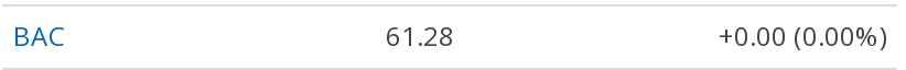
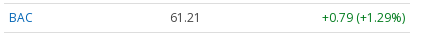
[386,17,454,54] 61.28 -> [170,9,201,26] 61.21
[719,17,886,54] +0.00 (0.00%) -> [322,9,405,26] +0.79 (+1.29%)

